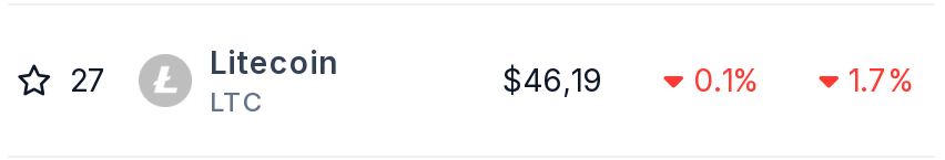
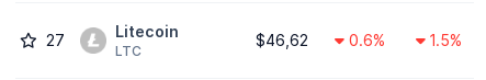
[502,61,602,98] $46,19 -> [256,31,308,49] $46,62
[693,61,758,98] 0.1% -> [349,31,385,49] 0.6%
[849,61,913,98] 1.7% -> [430,31,462,49] 1.5%

